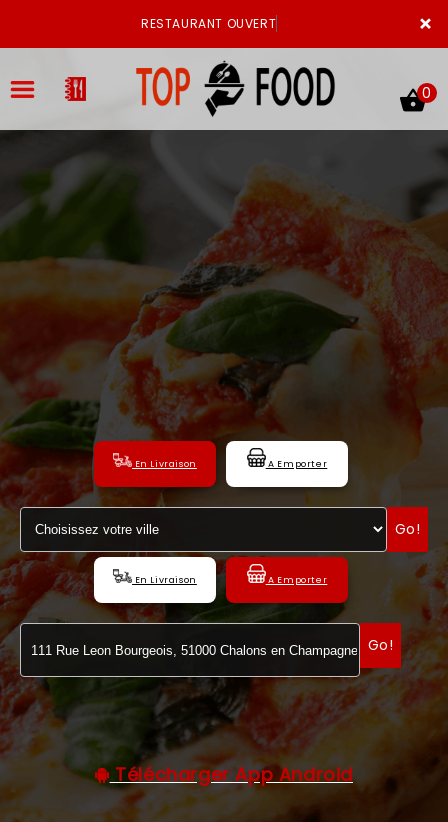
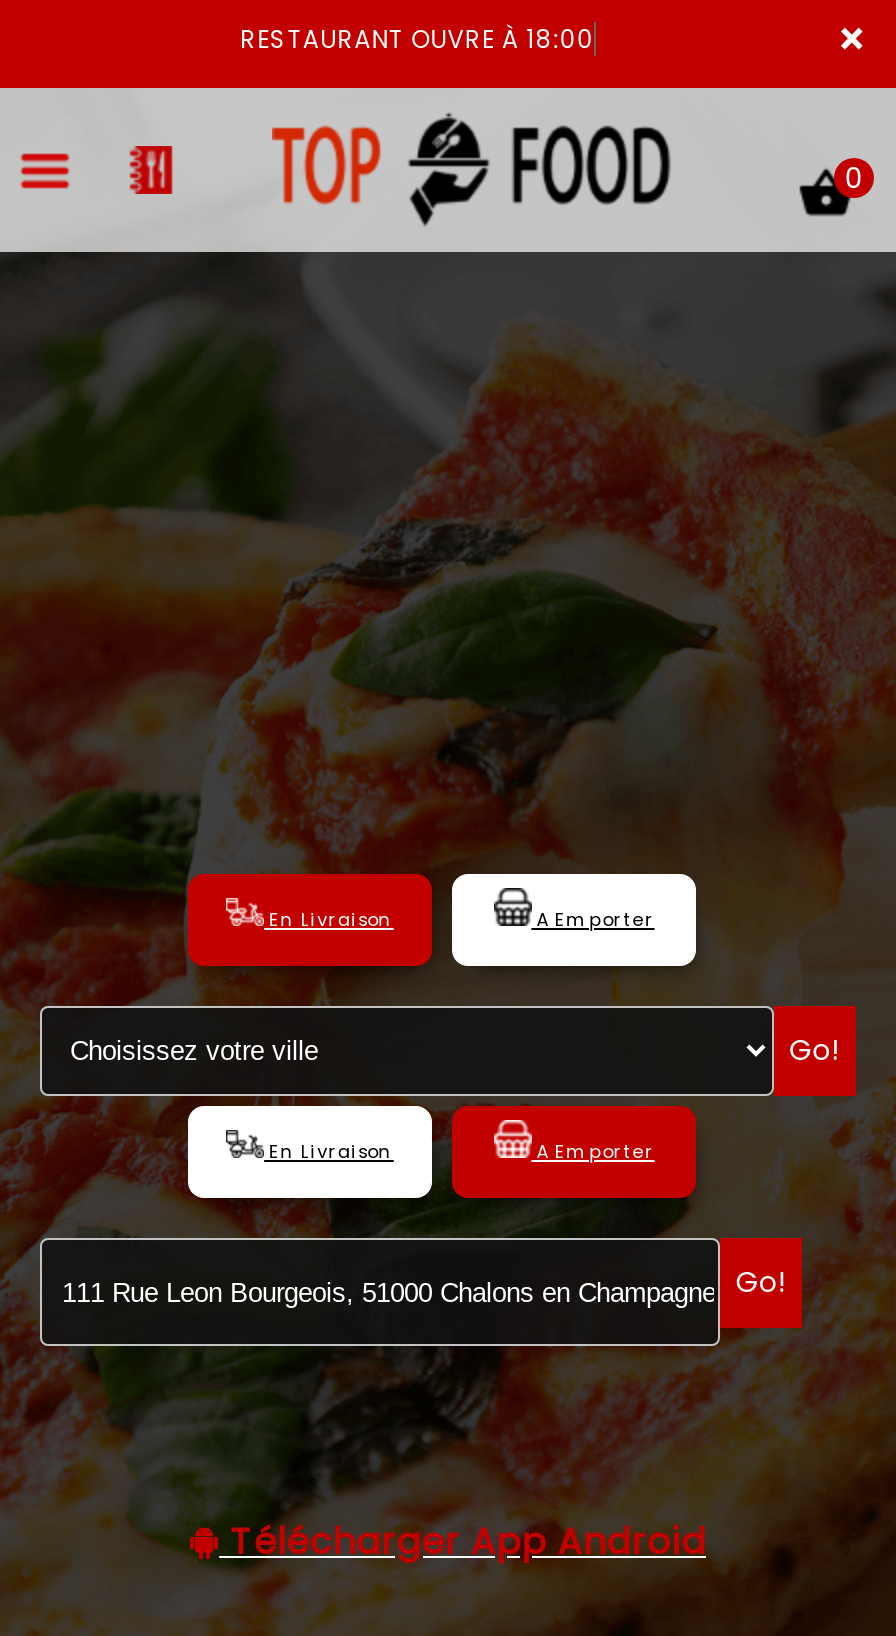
[145,15,272,32] RESTAURANT OUVER -> [240,22,595,56] RESTAURANT OUVRE À 18:00

